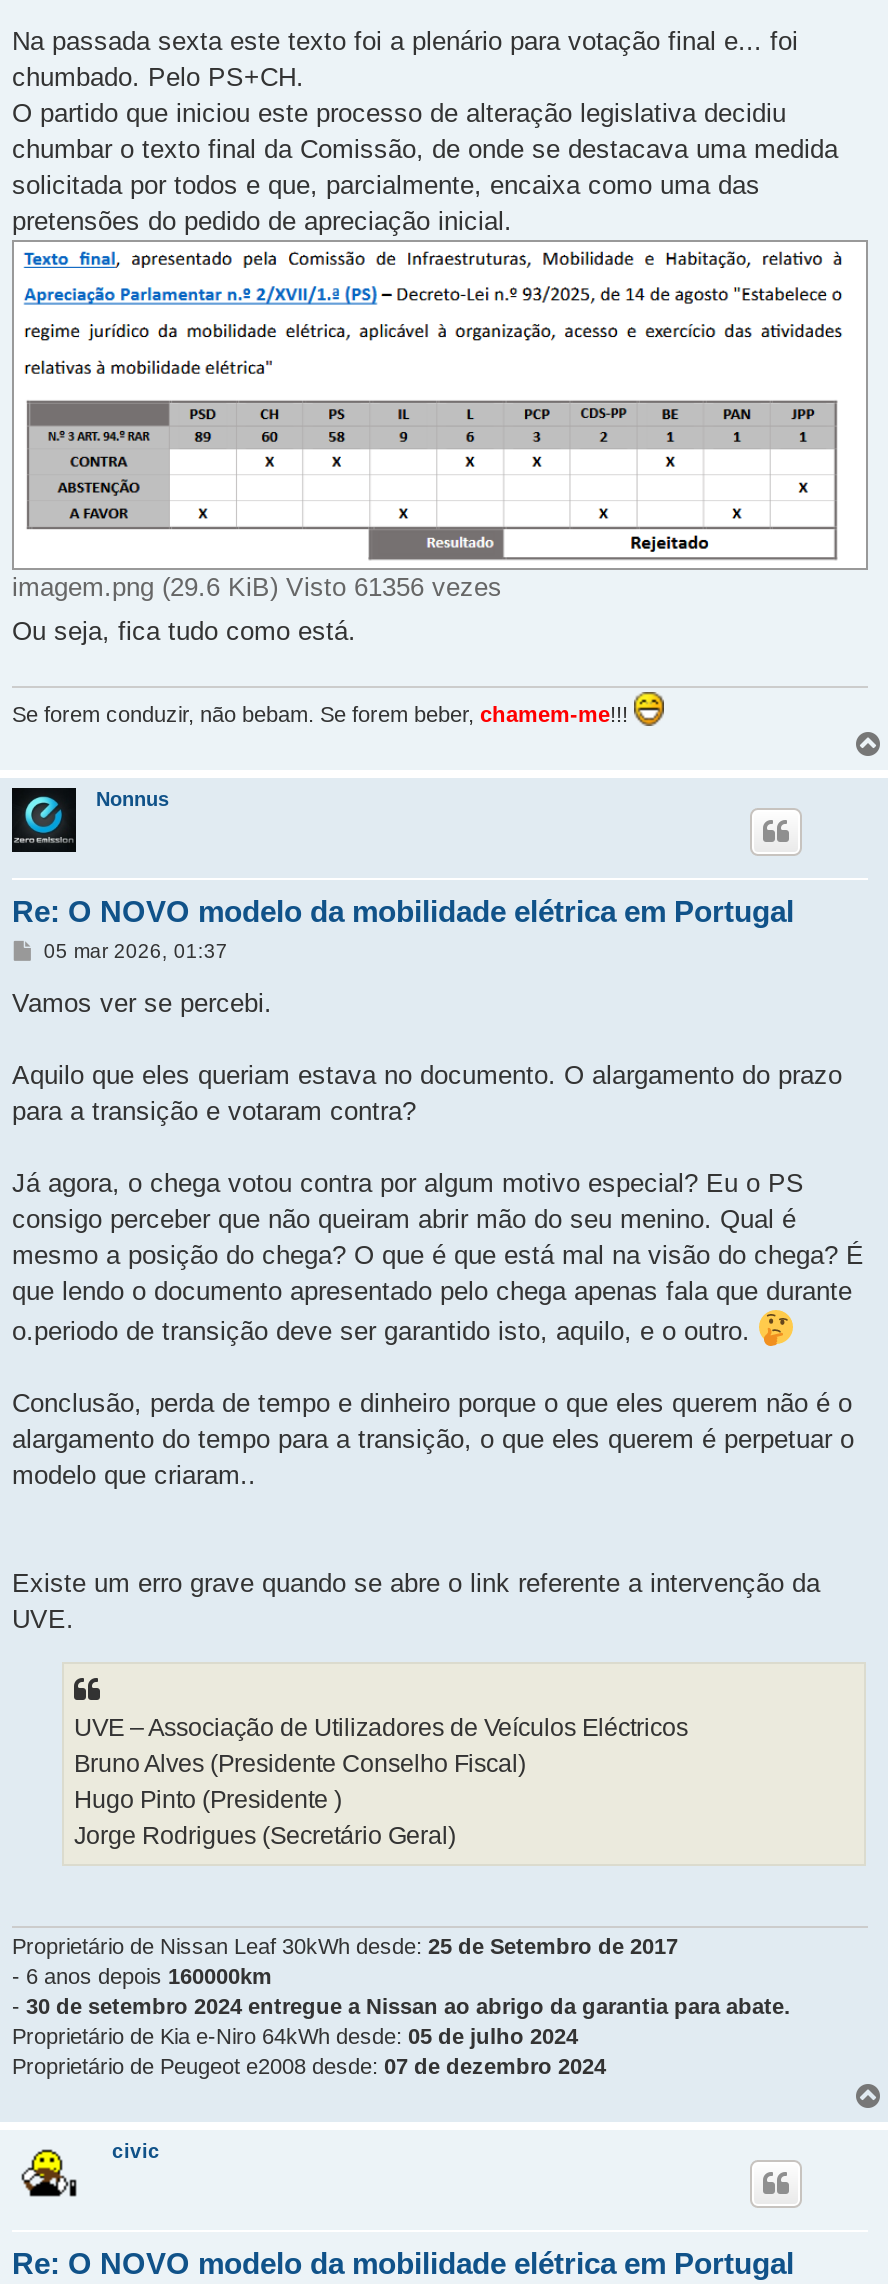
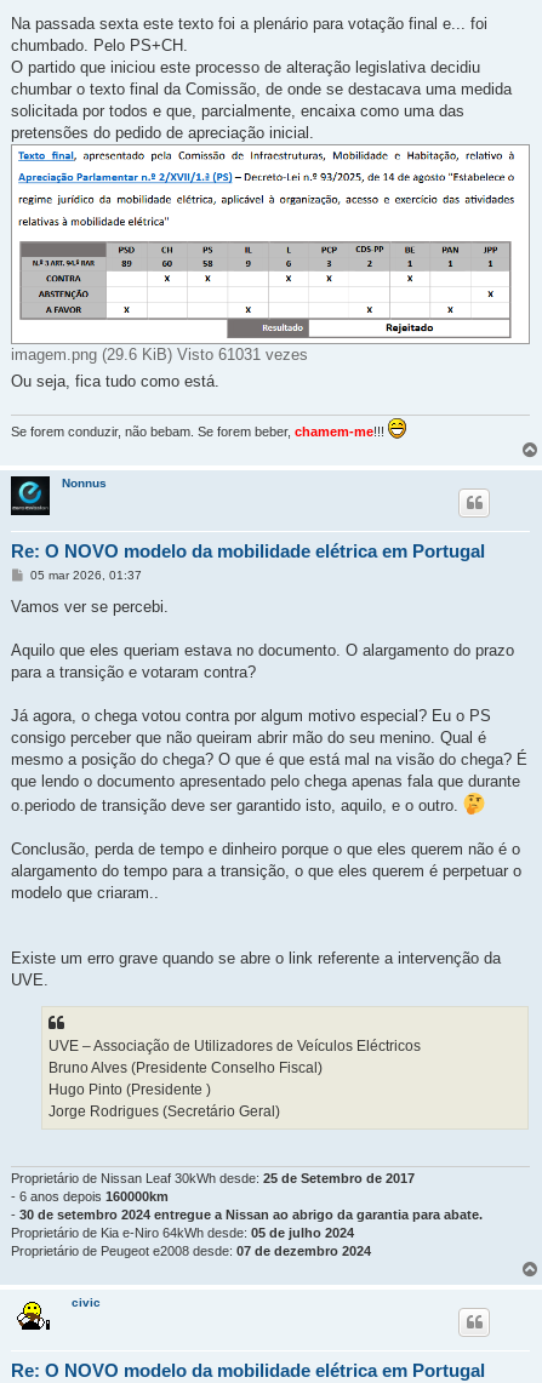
[12,573,502,603] imagem.png (29.6 KiB) Visto 61356 vezes -> [11,346,308,364] imagem.png (29.6 KiB) Visto 61031 vezes

